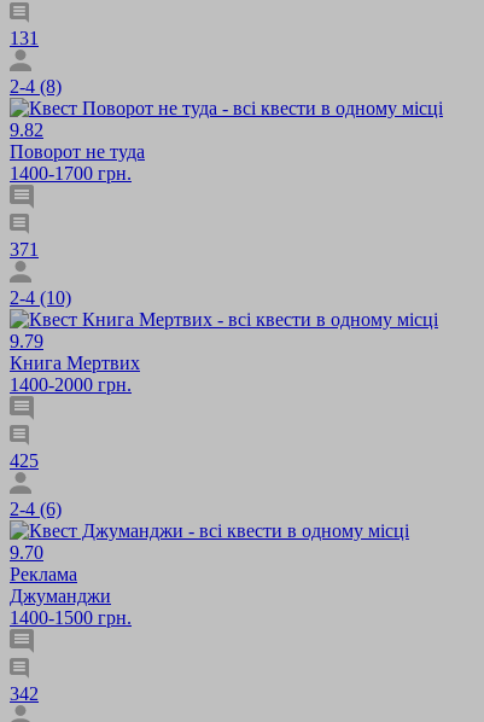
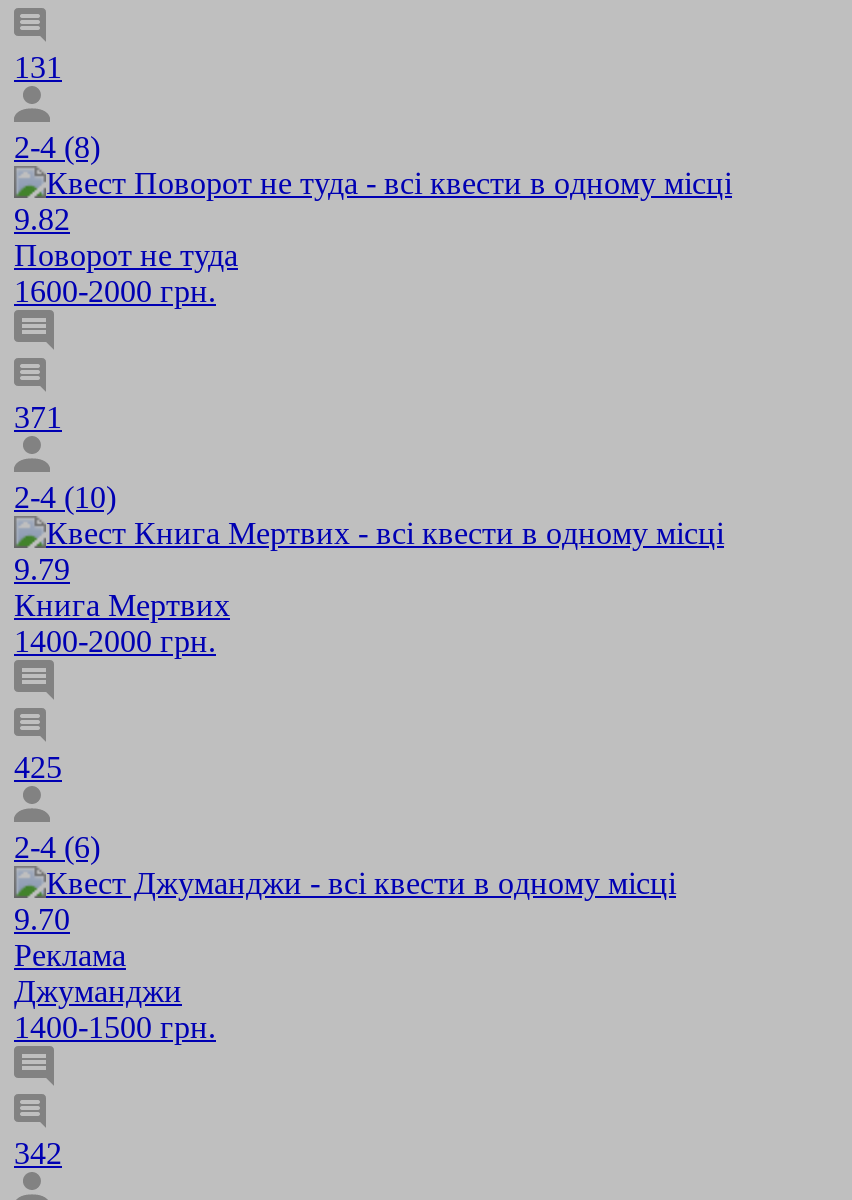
[10,163,132,183] 1400-1700 грн. -> [14,274,216,308] 1600-2000 грн.

